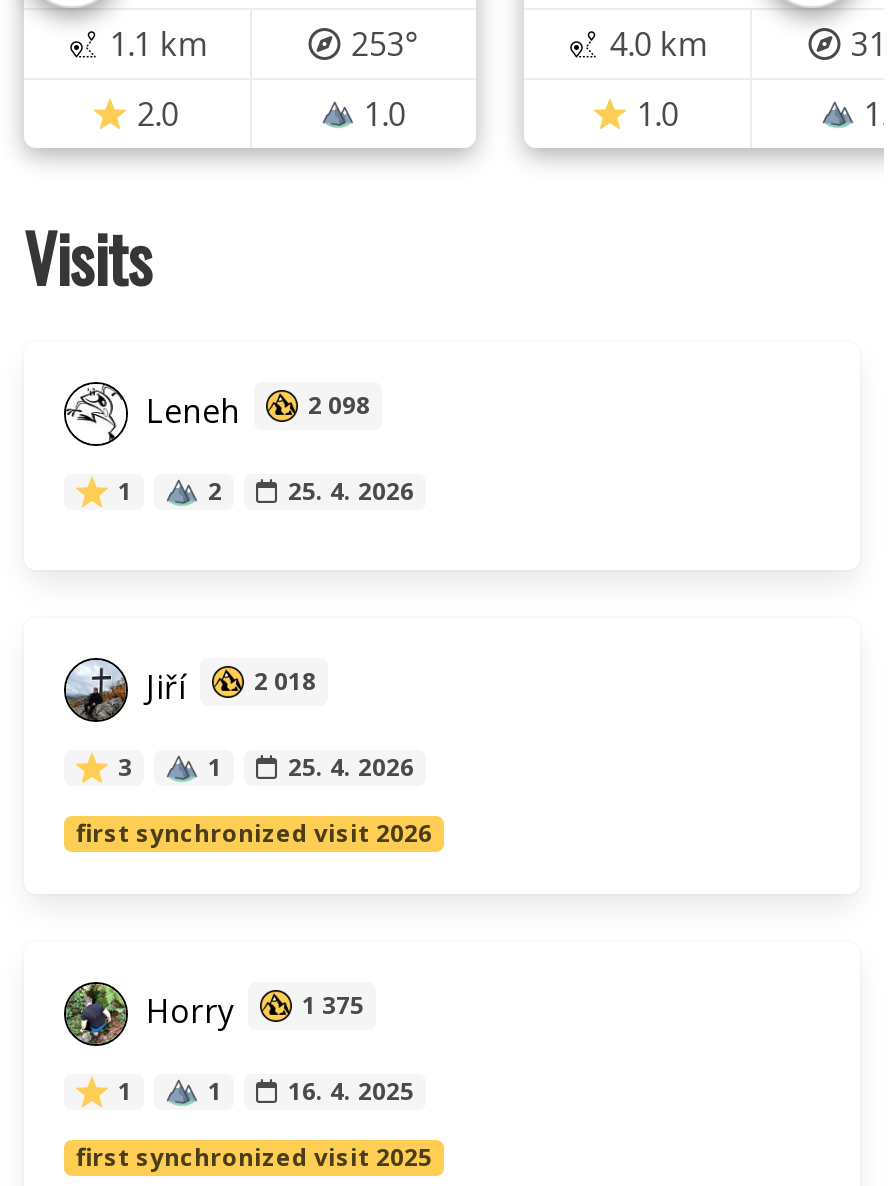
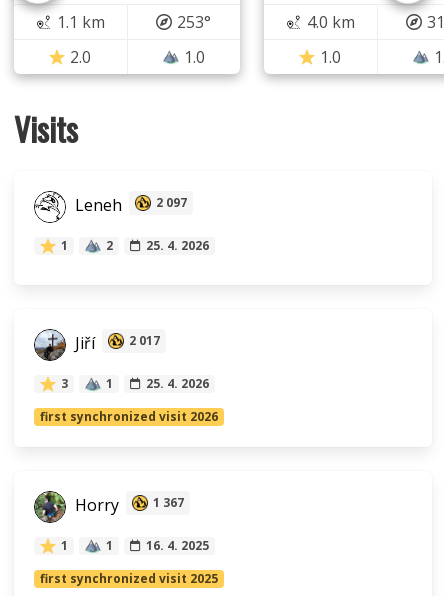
[138,389,370,433] Leneh 2 098 -> [71,194,187,216] Leneh 2 097
[138,665,316,709] Jiří 2 018 -> [71,332,160,354] Jiří 2 017
[138,989,364,1033] Horry 1 375 -> [71,494,184,516] Horry 1 367

